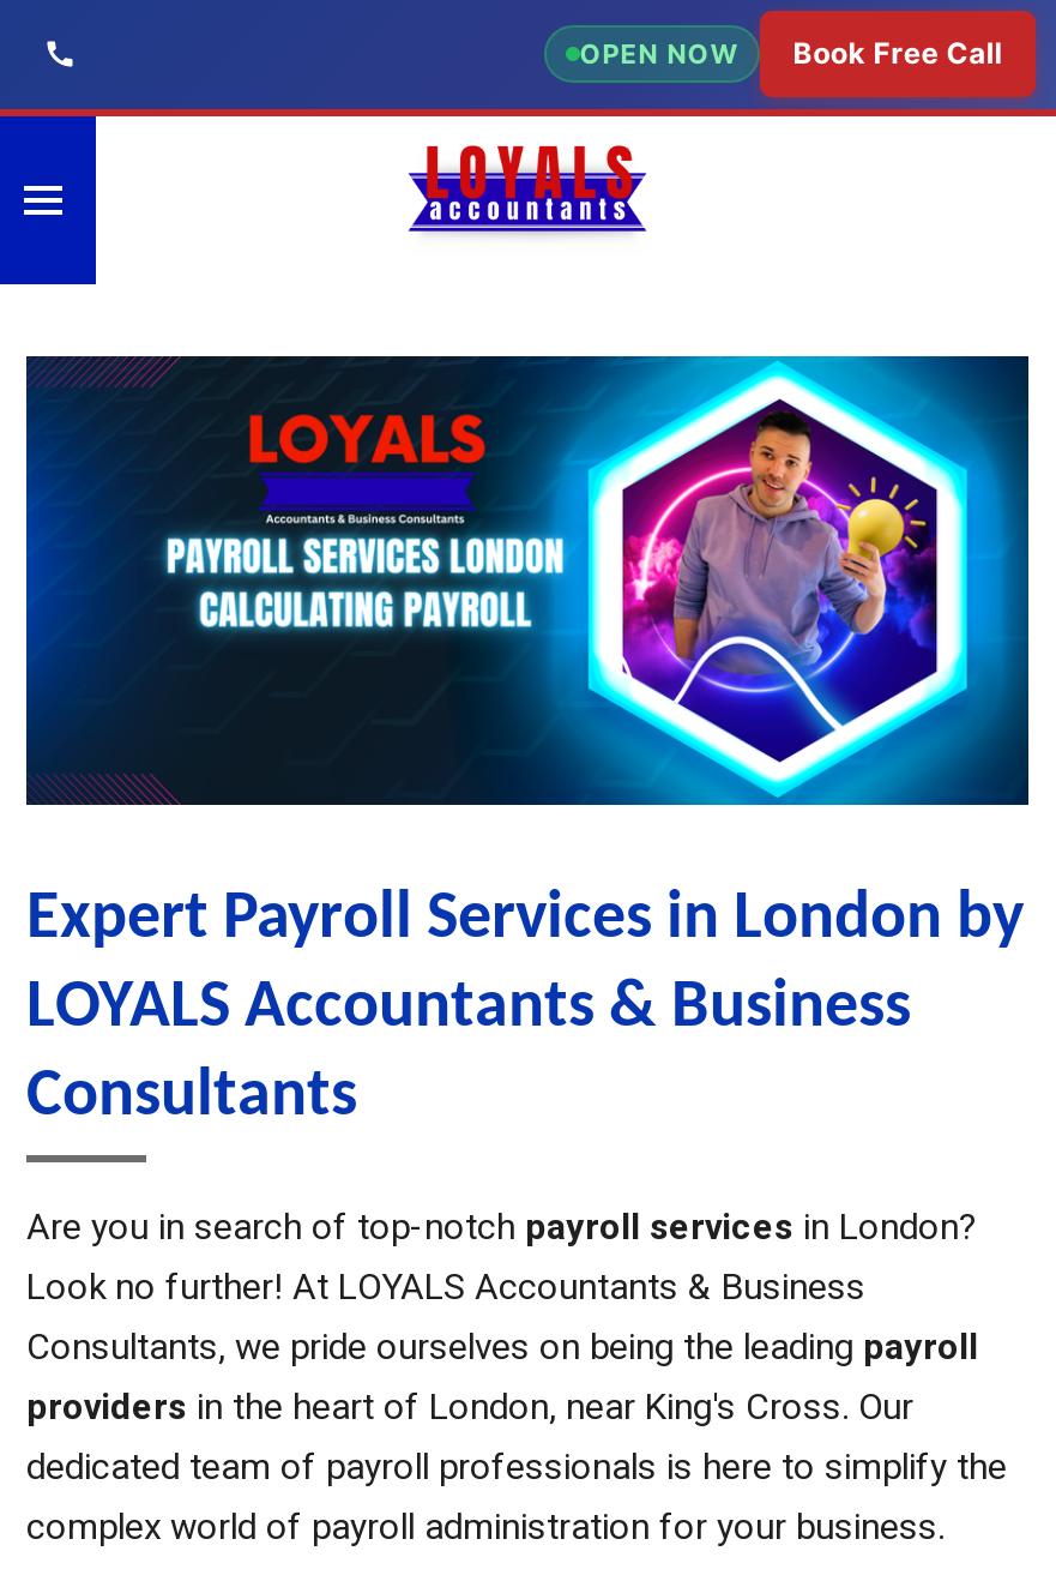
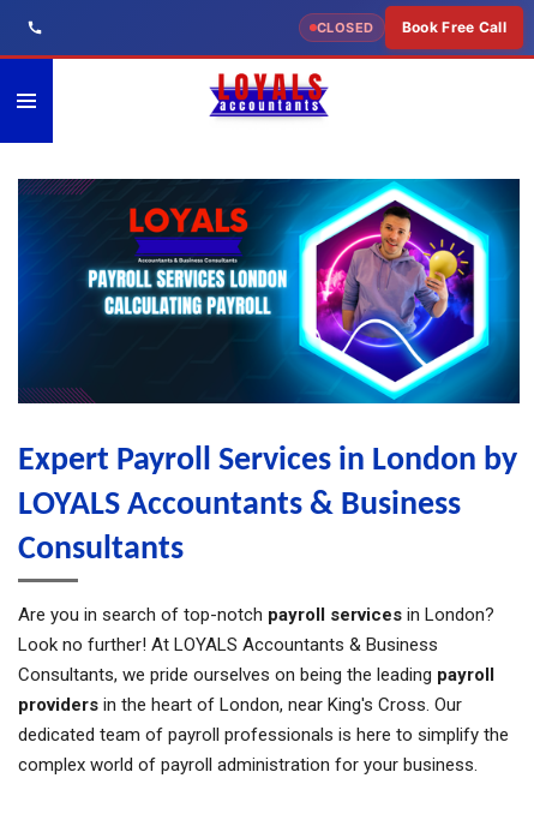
[580,37,738,71] OPEN NOW -> [317,19,374,36] CLOSED

